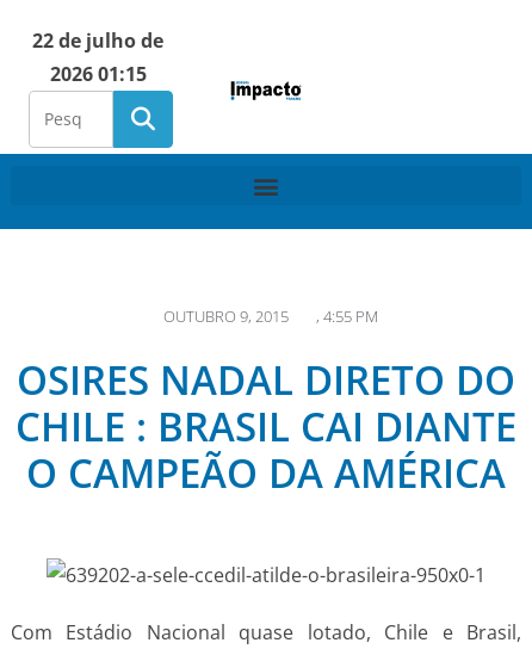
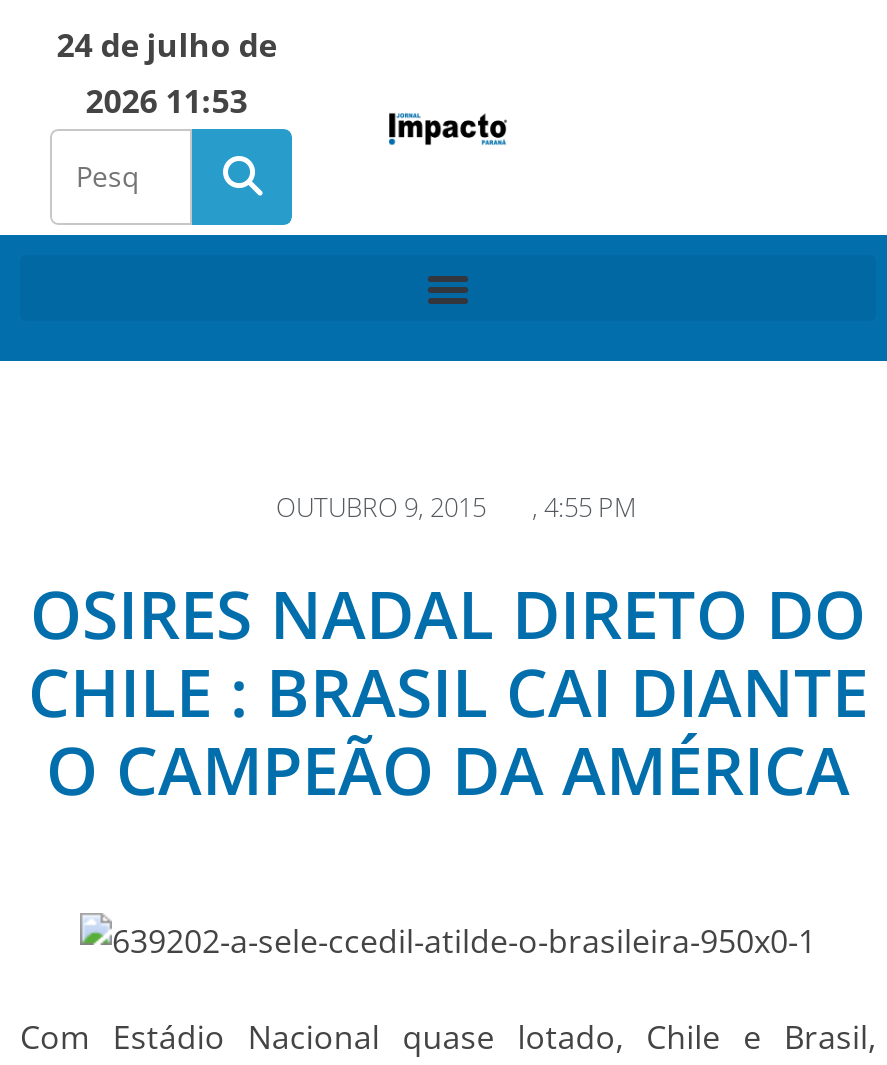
[32,27,164,54] 22 de julho de -> [56,23,276,67] 24 de julho de
[50,61,146,87] 2026 01:15 -> [85,79,247,123] 2026 11:53

